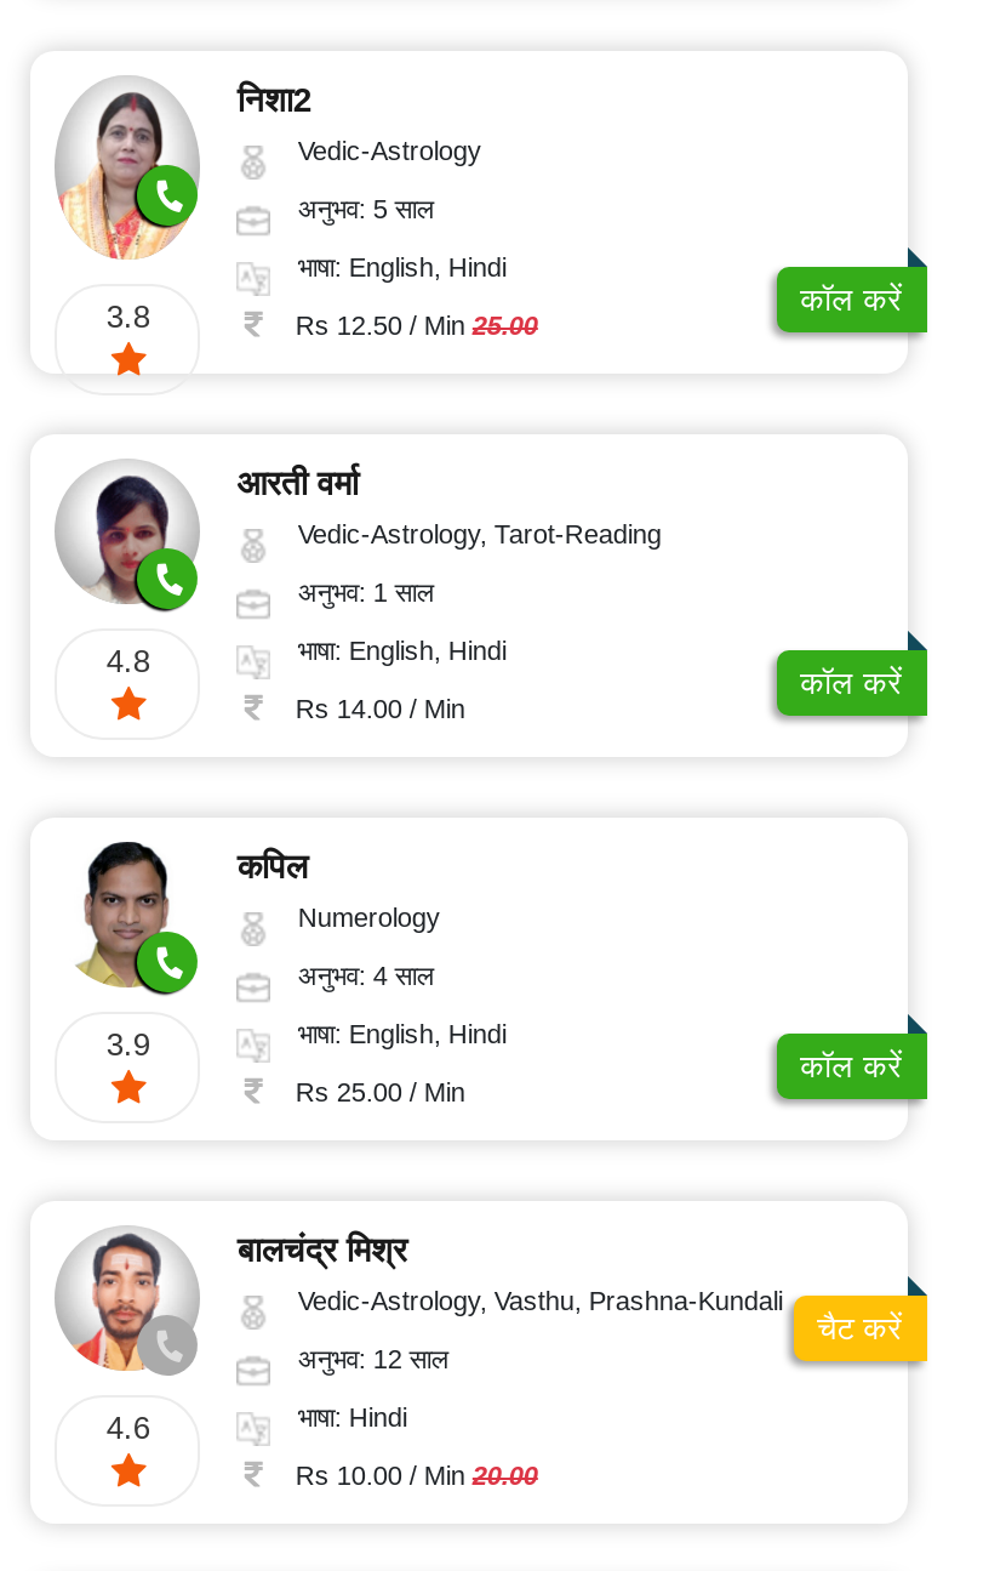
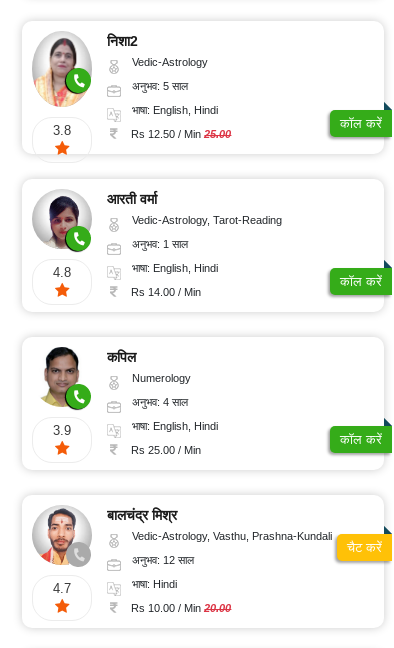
[106,1409,150,1445] 4.6 -> [53,581,71,596] 4.7

